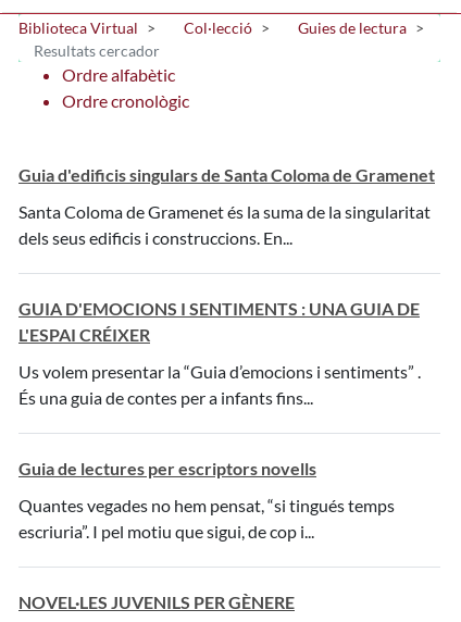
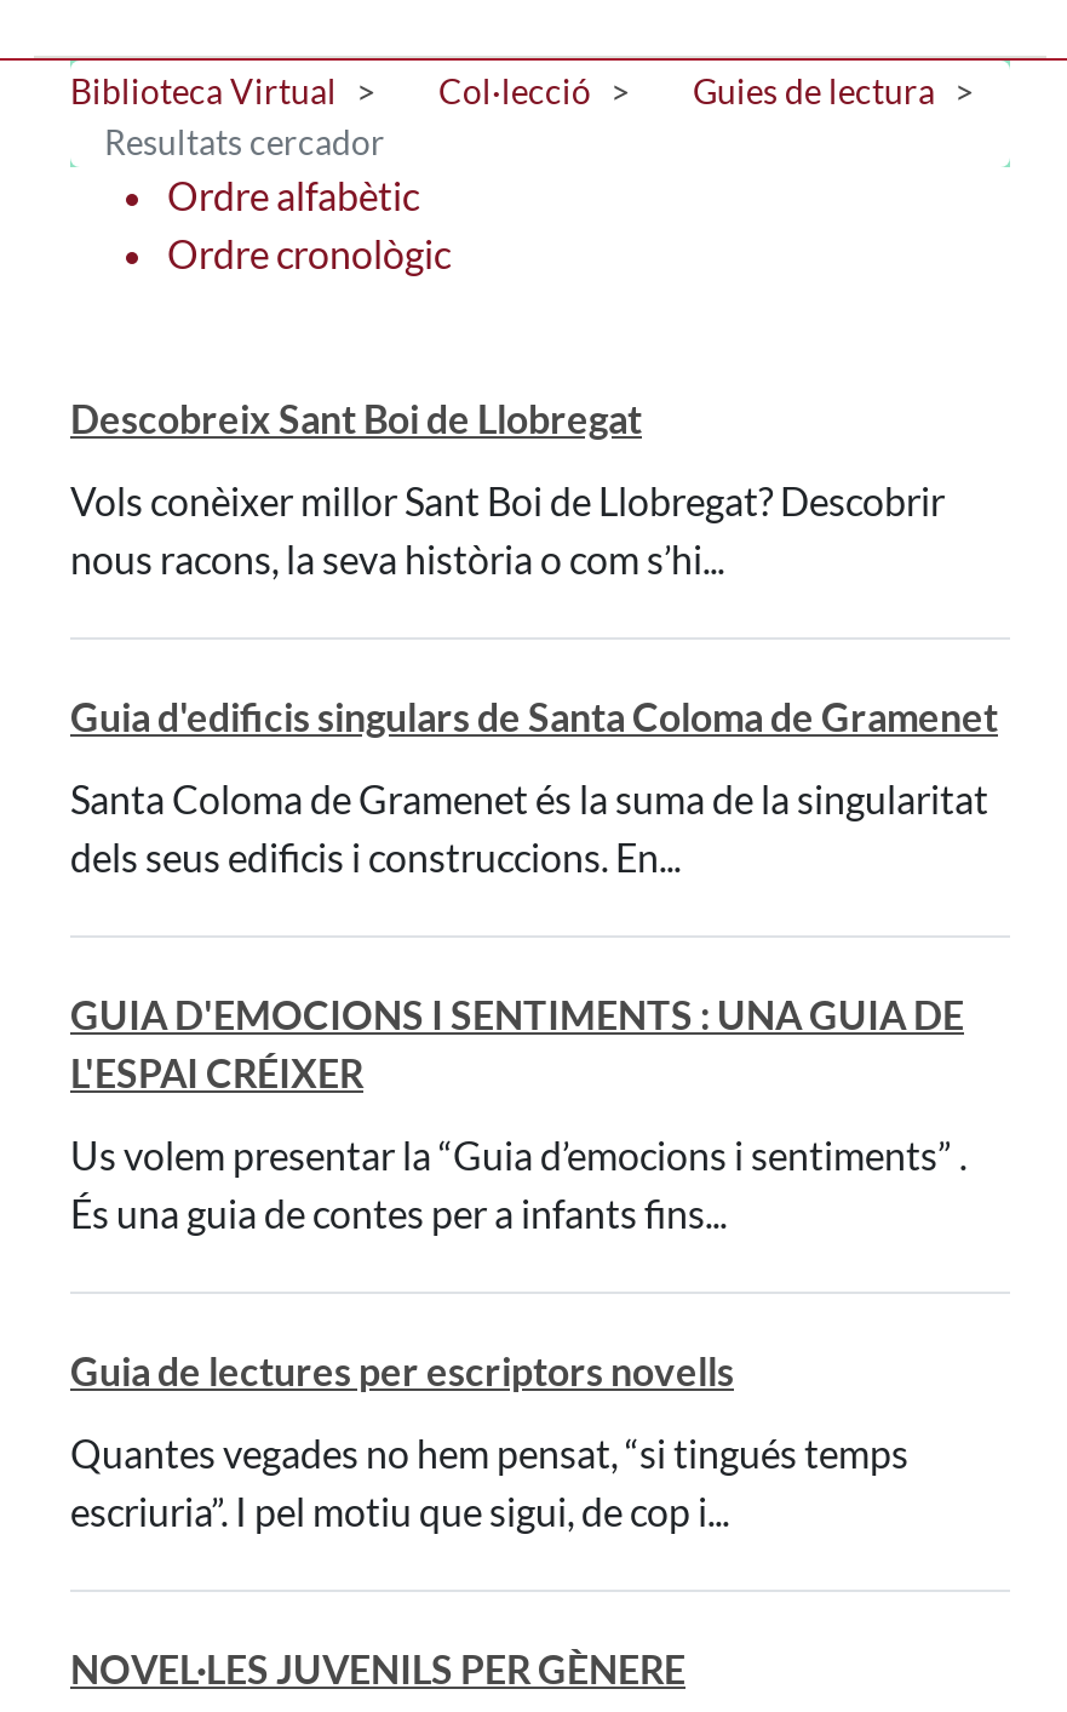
none -> [70,395,945,582] Descobreix Sant Boi de Llobregat | Vols conèixer millor Sant Boi de Llobregat? Descobrir | nous racons, la seva història o com s’hi...

